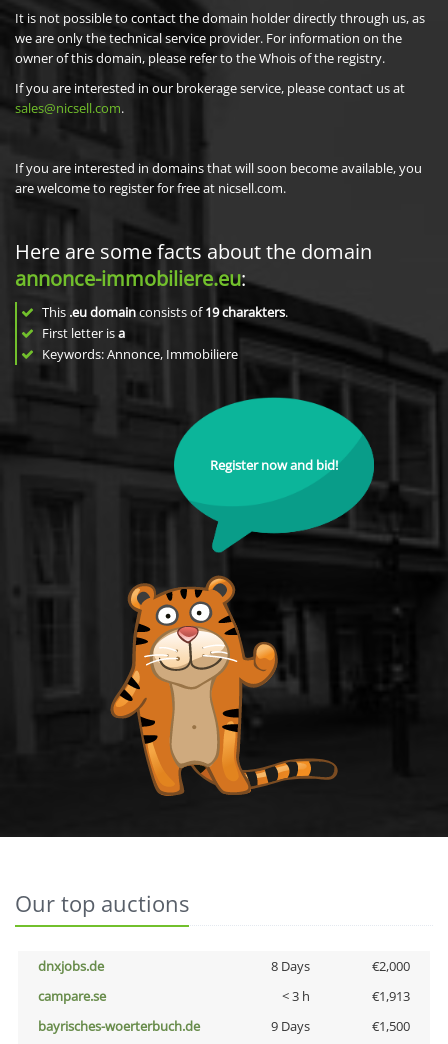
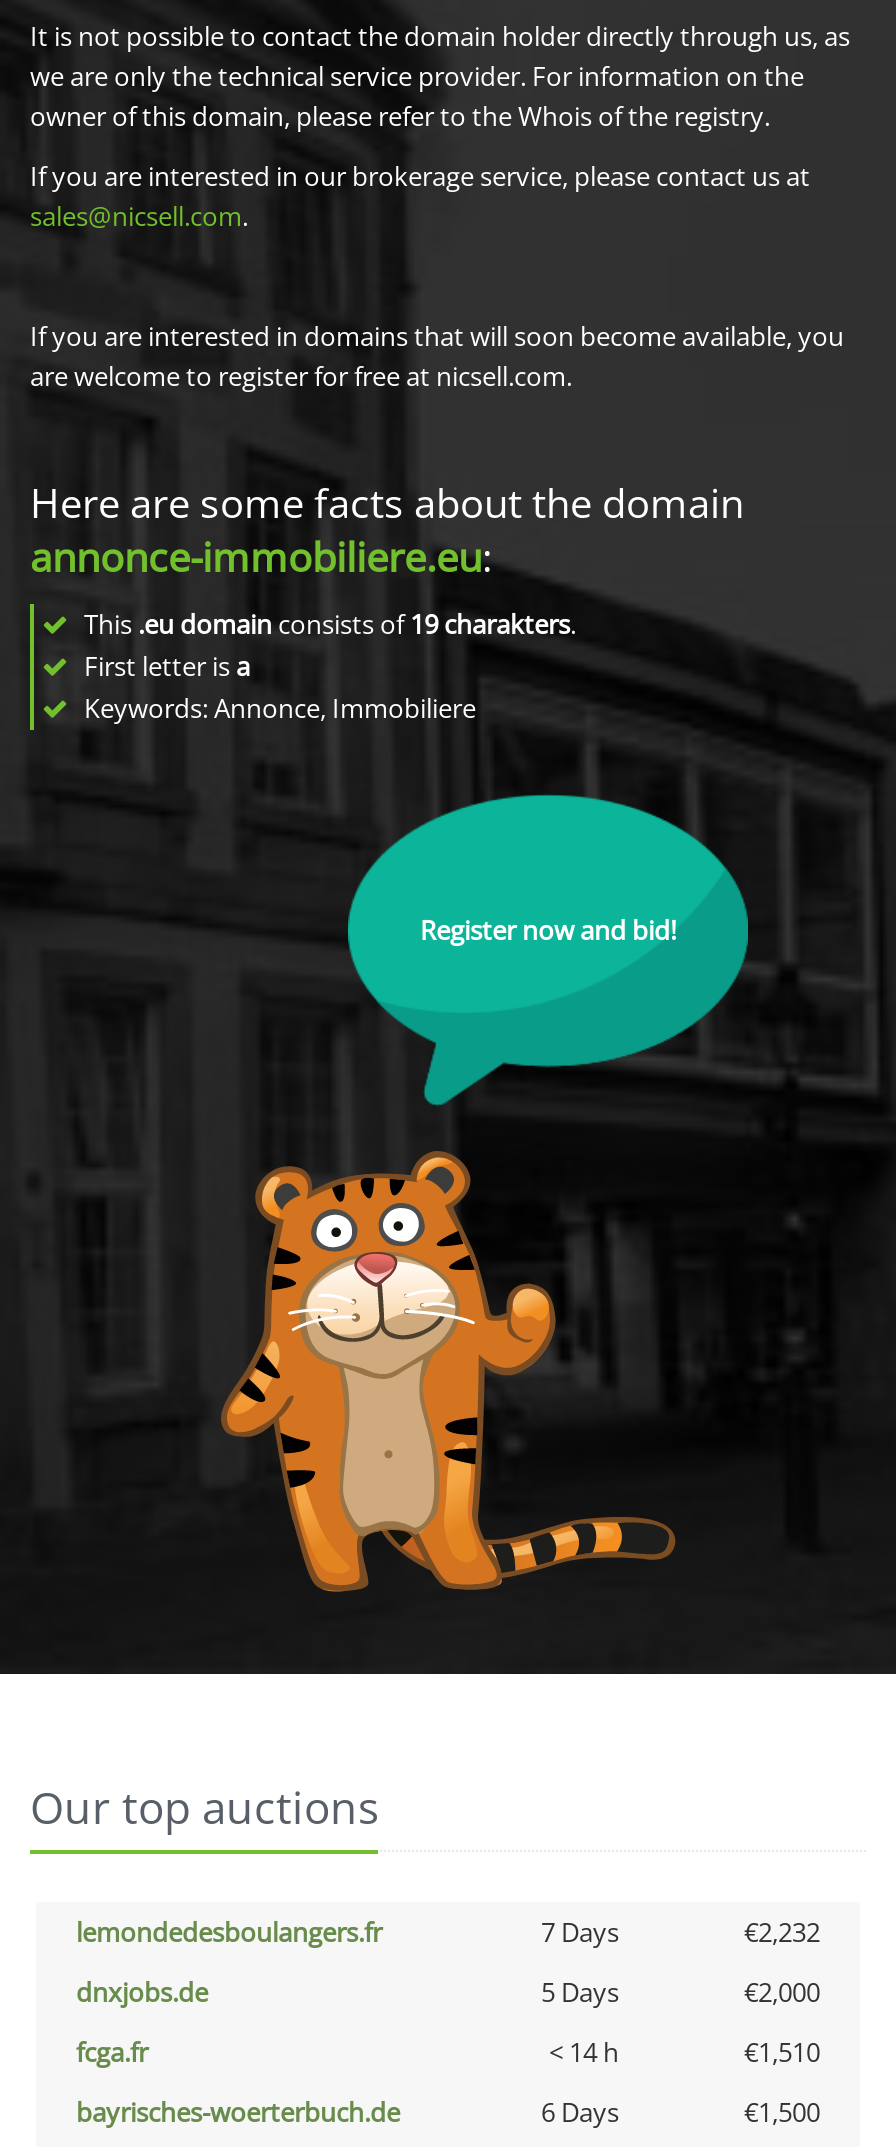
none -> [76,1914,820,1950] lemondedesboulangers.fr | 7 Days | €2,232
[270,957,309,975] 8 Days -> [541,1974,619,2010] 5 Days
[38,987,410,1005] campare.se | < 3 h | €1,913 -> [76,2034,820,2070] fcga.fr | < 14 h | €1,510
[270,1017,309,1035] 9 Days -> [541,2094,619,2130] 6 Days

